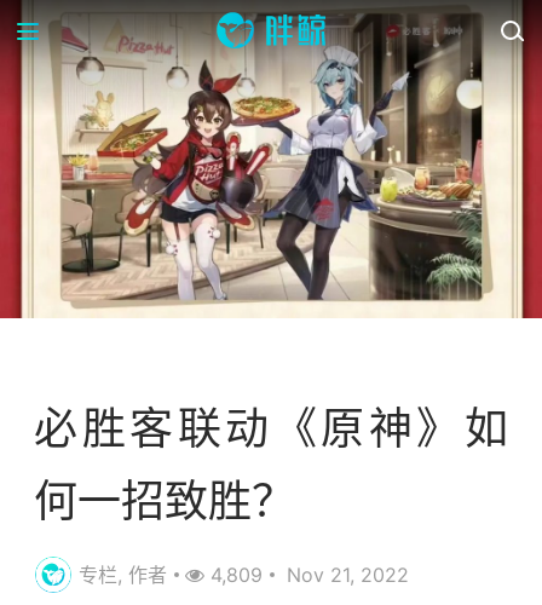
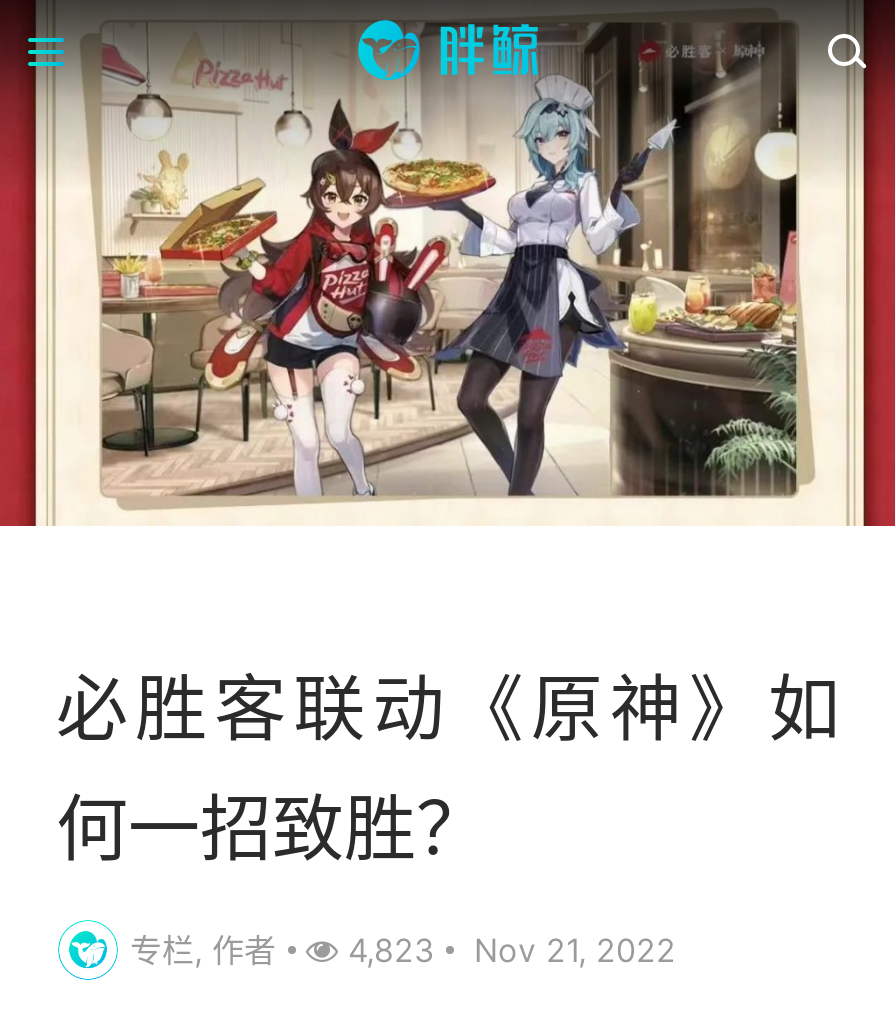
[79,563,409,587] 专栏, 作者 4,809 Nov 21, 2022 -> [130,930,676,970] 专栏, 作者 4,823 Nov 21, 2022

